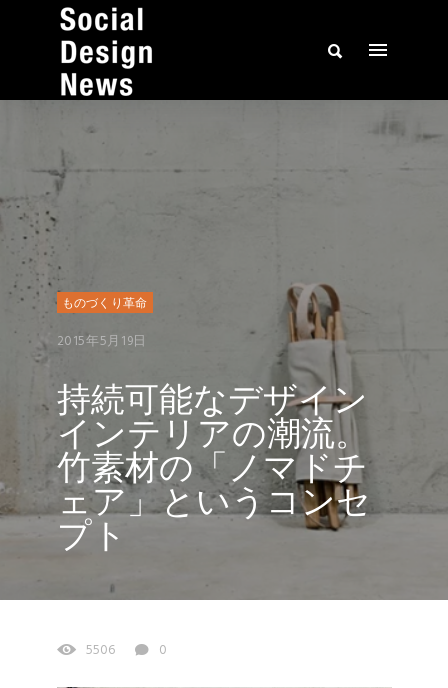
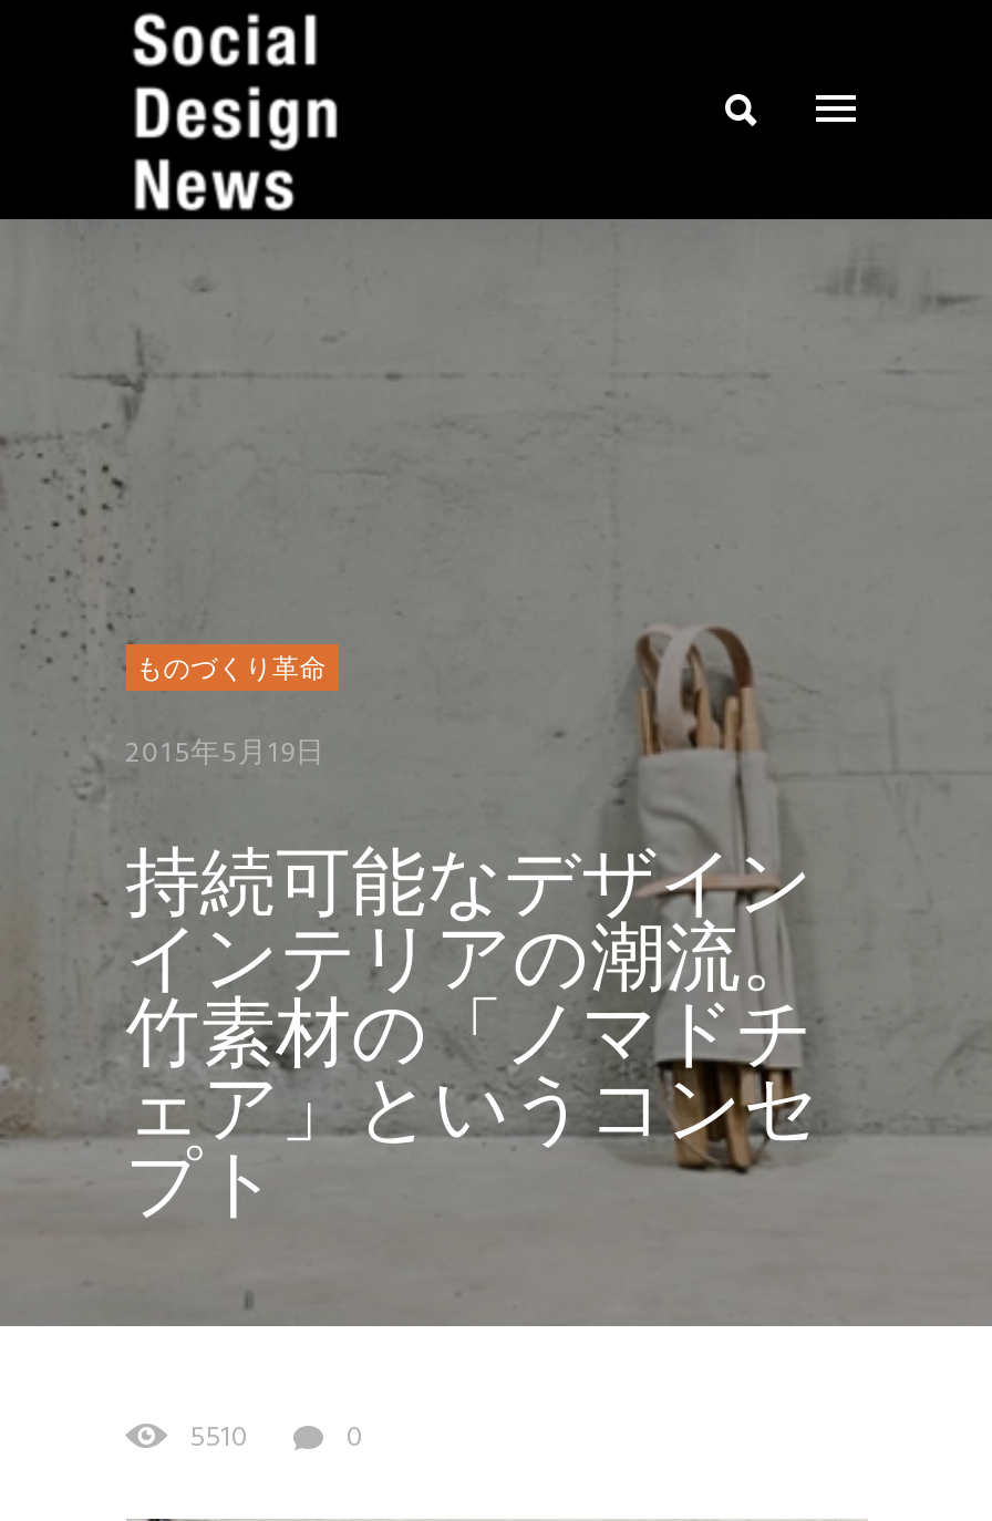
[85,640,114,661] 5506 -> [189,1415,249,1461] 5510

